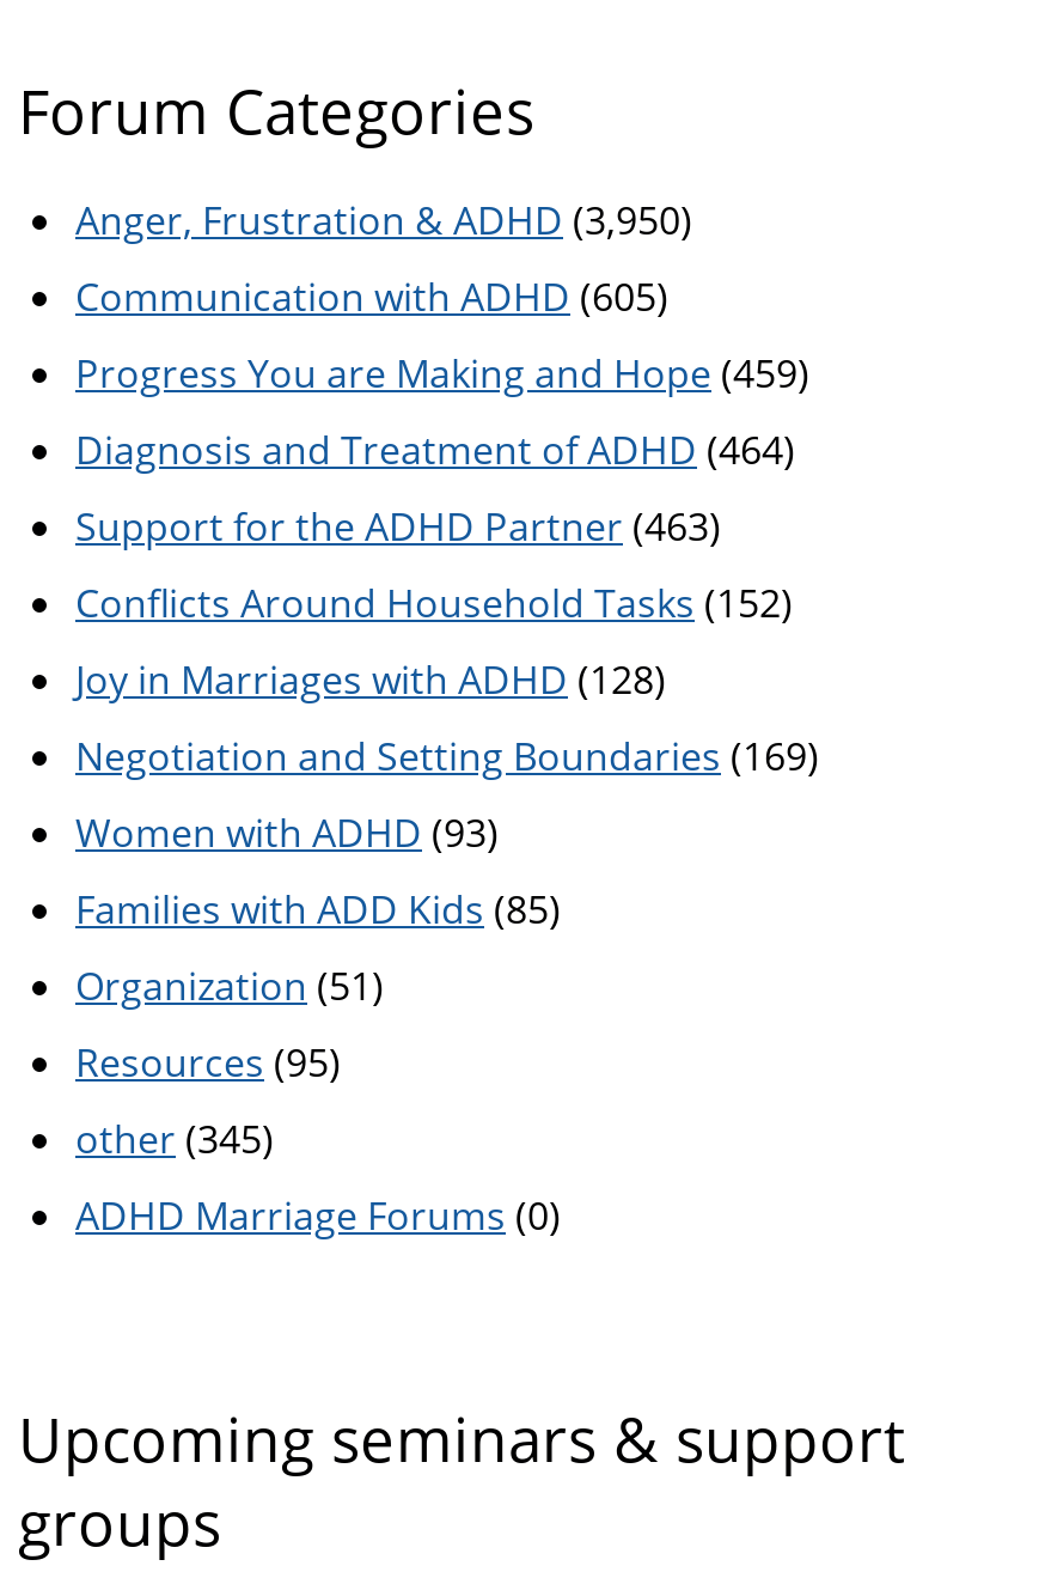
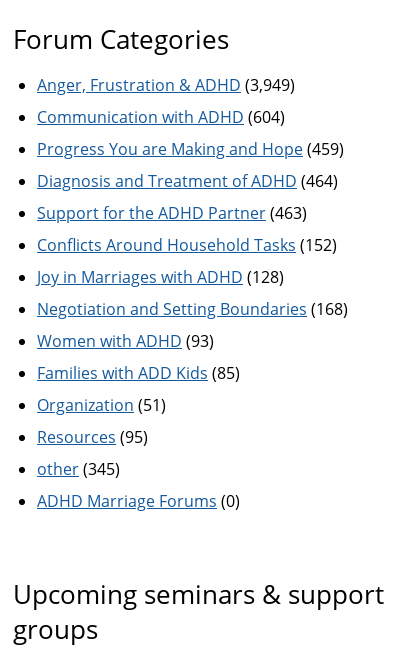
[75,193,692,245] Anger, Frustration & ADHD (3,950) -> [37,74,295,96] Anger, Frustration & ADHD (3,949)
[75,269,668,322] Communication with ADHD (605) -> [37,106,285,128] Communication with ADHD (604)
[75,729,819,781] Negotiation and Setting Boundaries (169) -> [37,298,348,320] Negotiation and Setting Boundaries (168)

